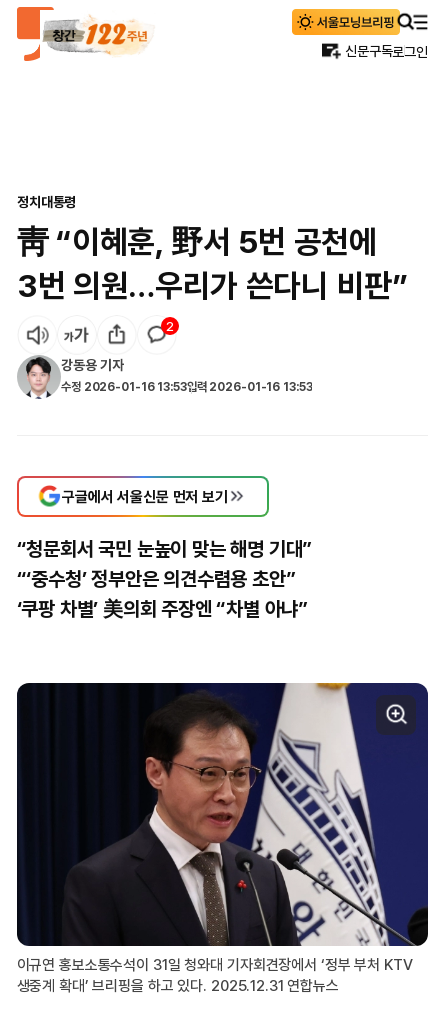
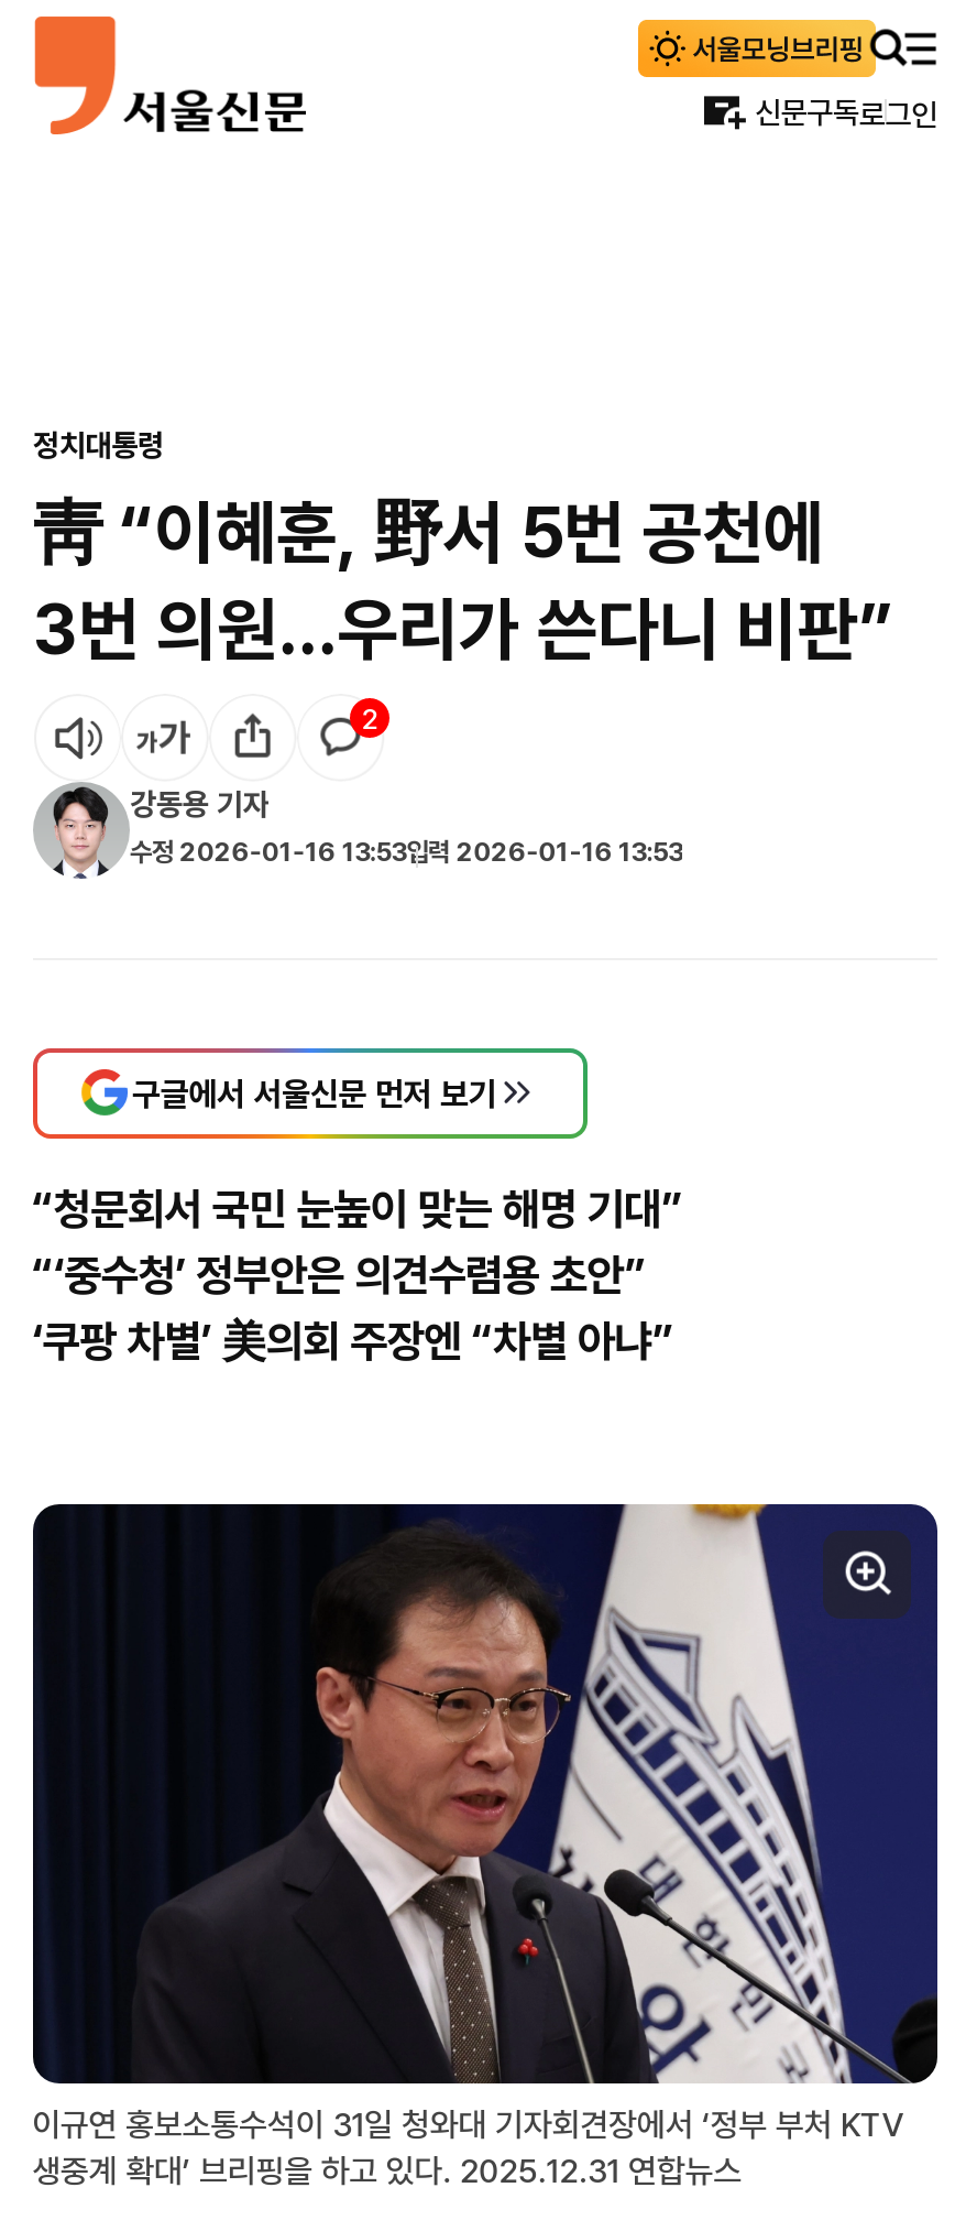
[39,10,148,60] [image] -> [42,15,319,134] [image]

